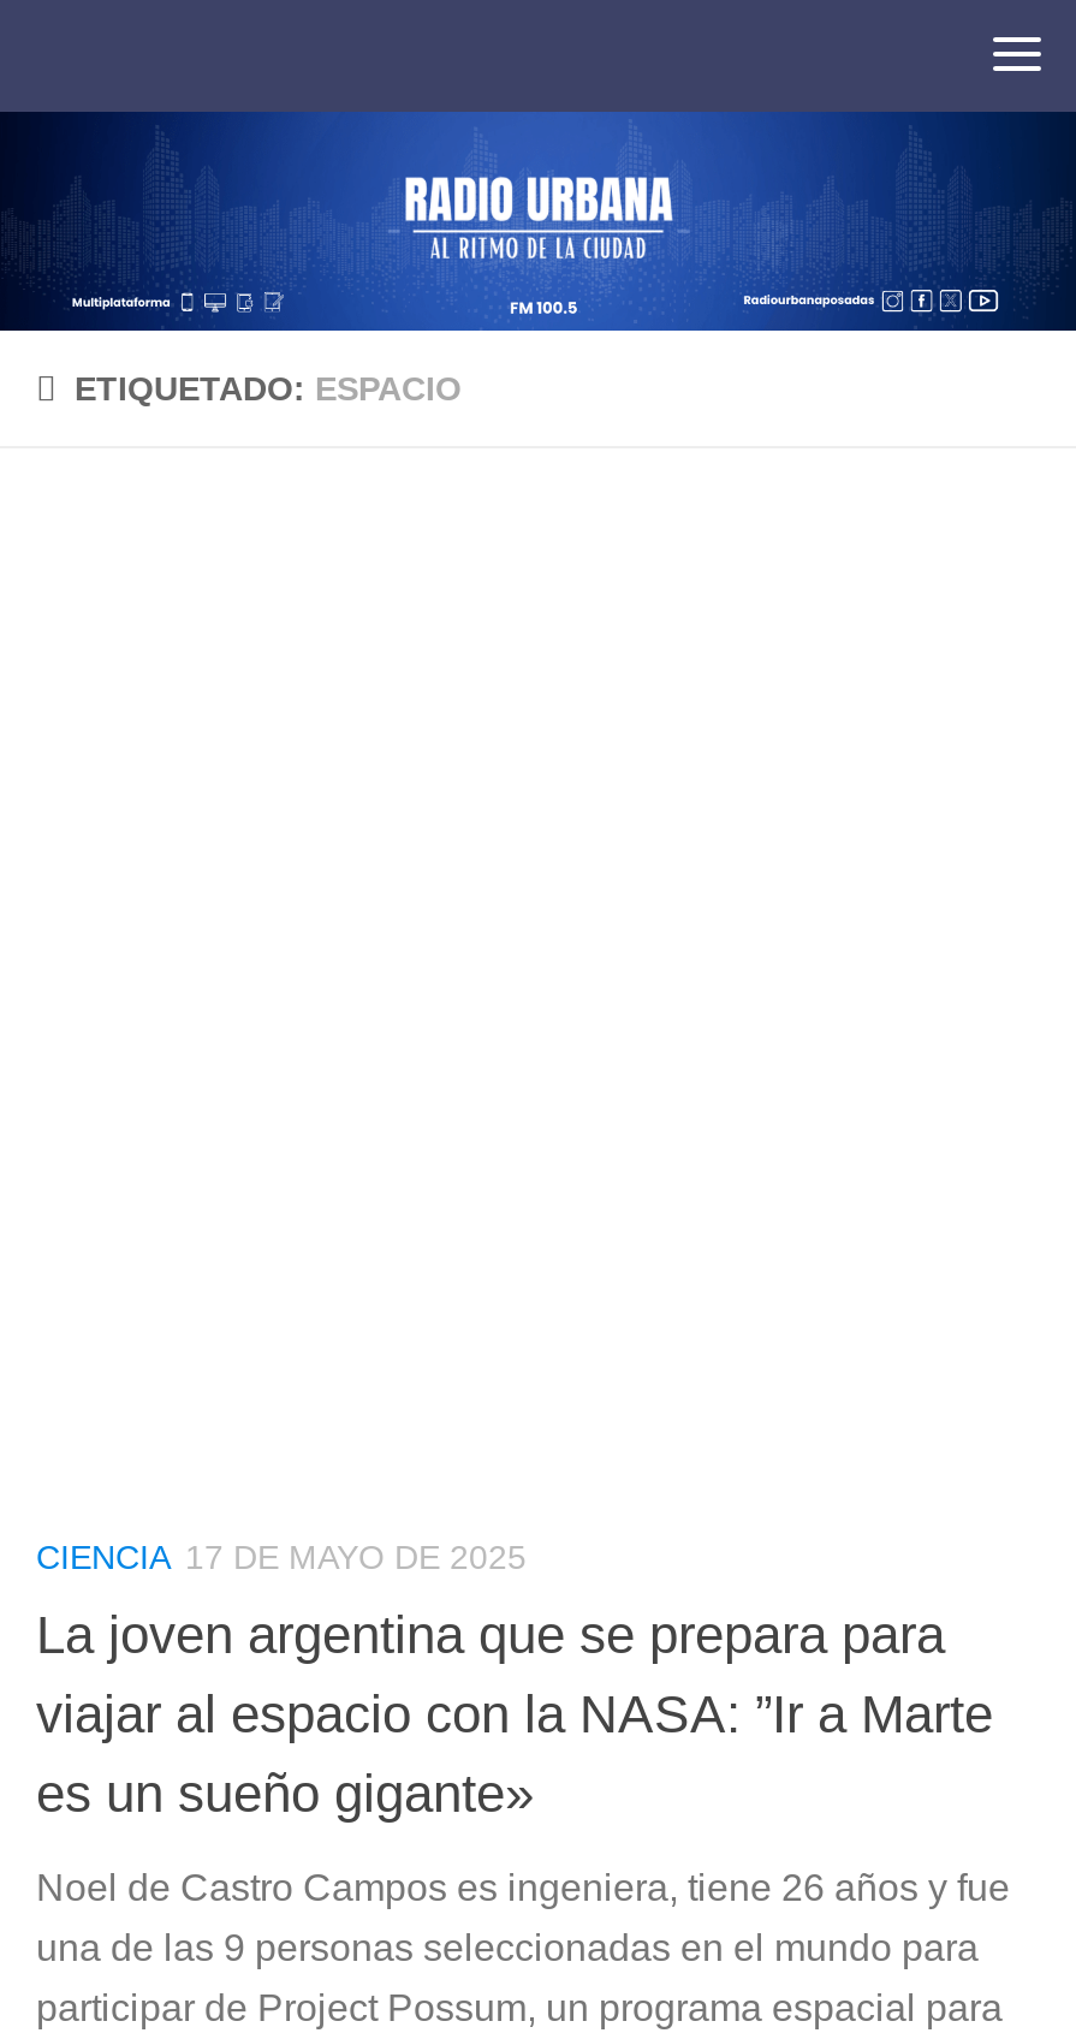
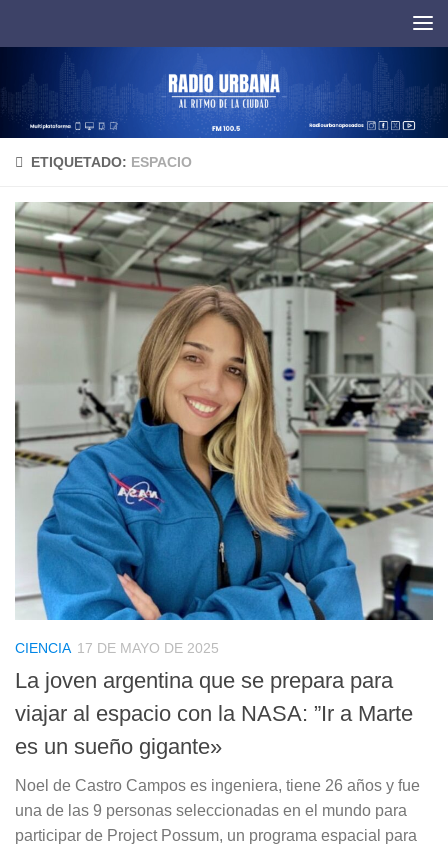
none -> [14,201,434,621] [image]

